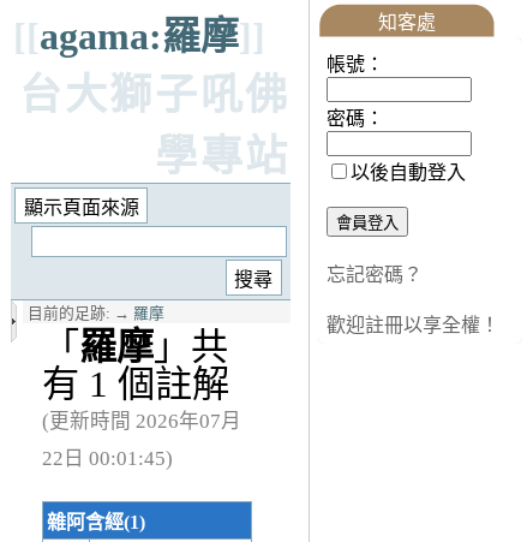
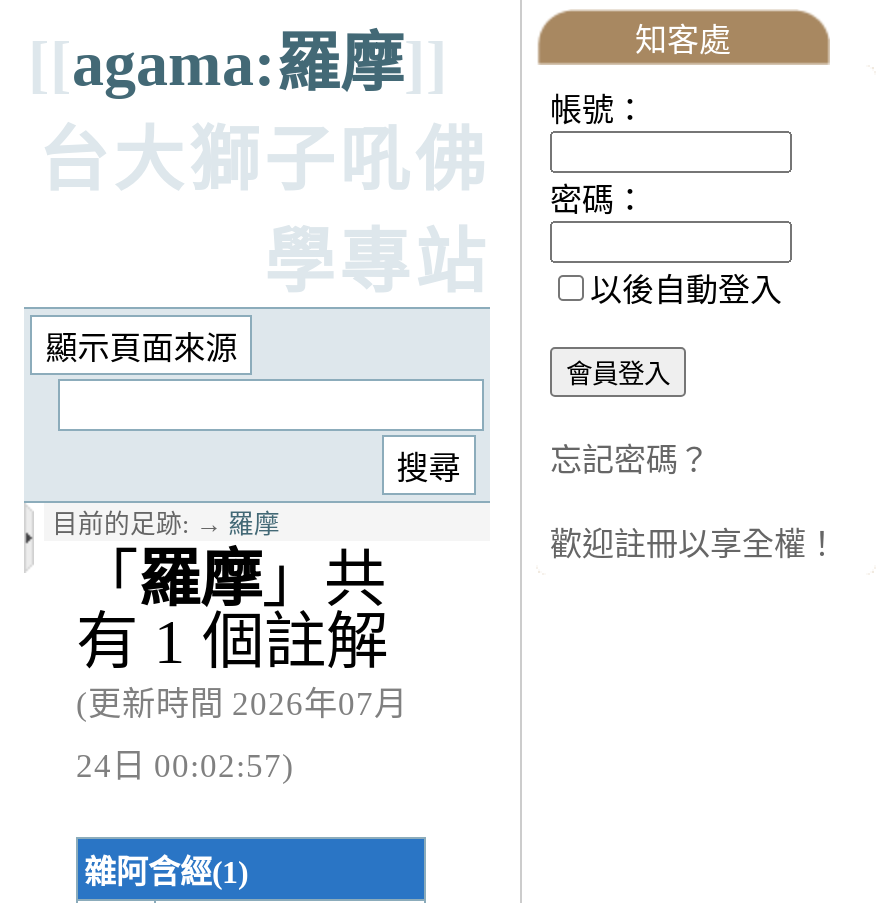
[42,447,173,469] 22日 00:01:45) -> [76,746,294,784] 24日 00:02:57)

